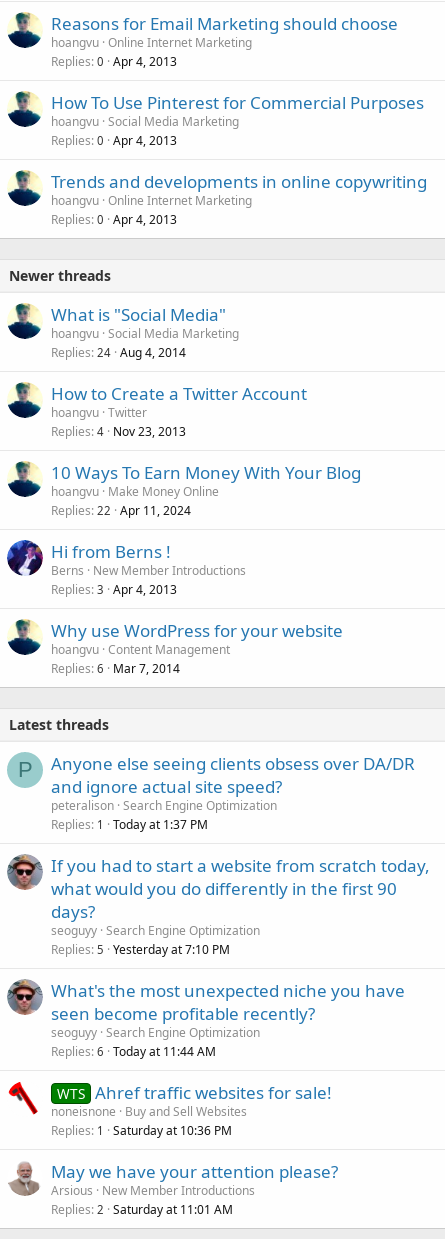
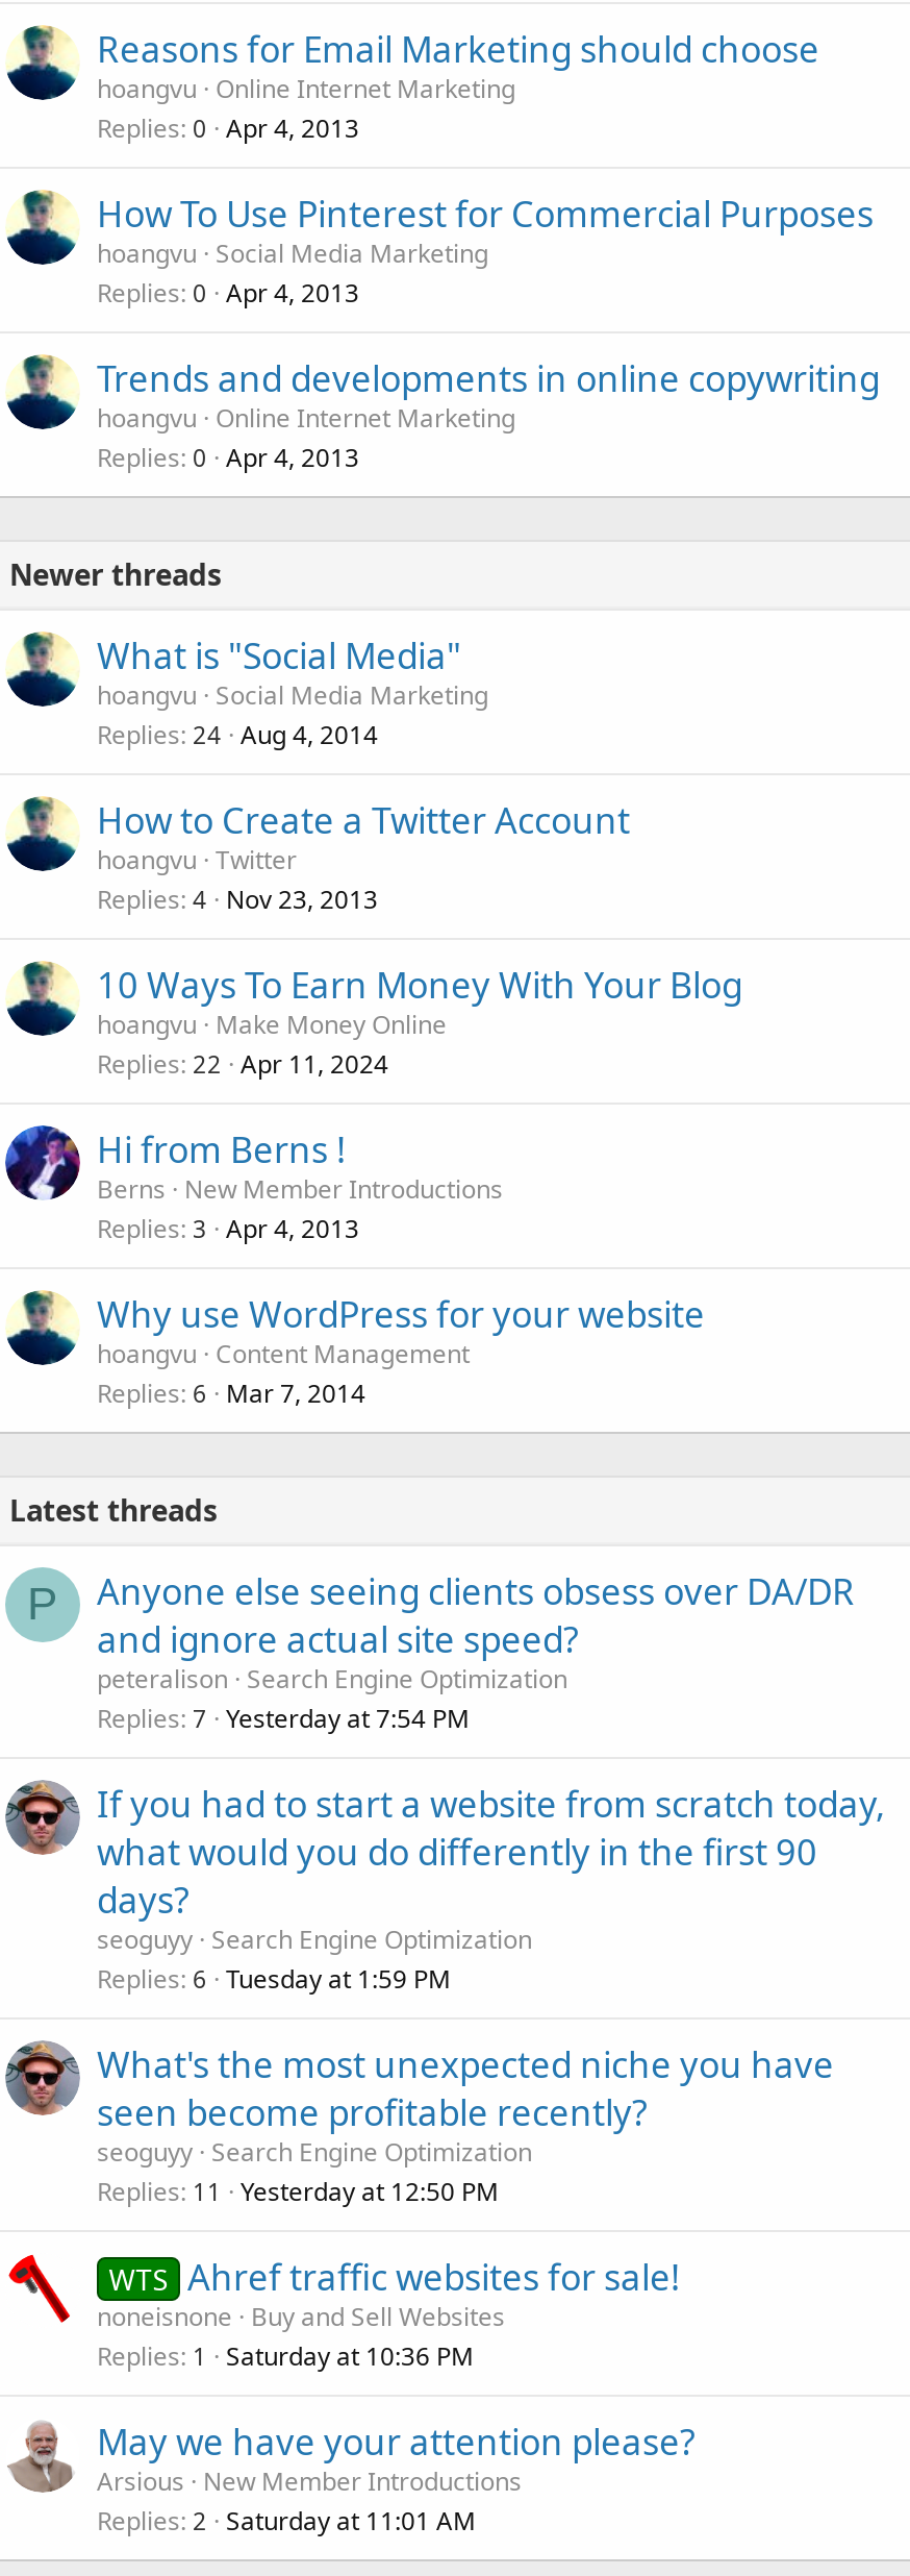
[51,815,208,832] Replies 1 Today at 1:37 PM -> [97,1700,470,1735] Replies 7 Yesterday at 7:54 PM
[51,940,230,957] Replies 5 Yesterday at 7:10 PM -> [97,1960,451,1996] Replies 6 Tuesday at 1:59 PM
[51,1042,216,1059] Replies 6 Today at 11:44 AM -> [97,2173,499,2208] Replies 11 Yesterday at 12:50 PM

